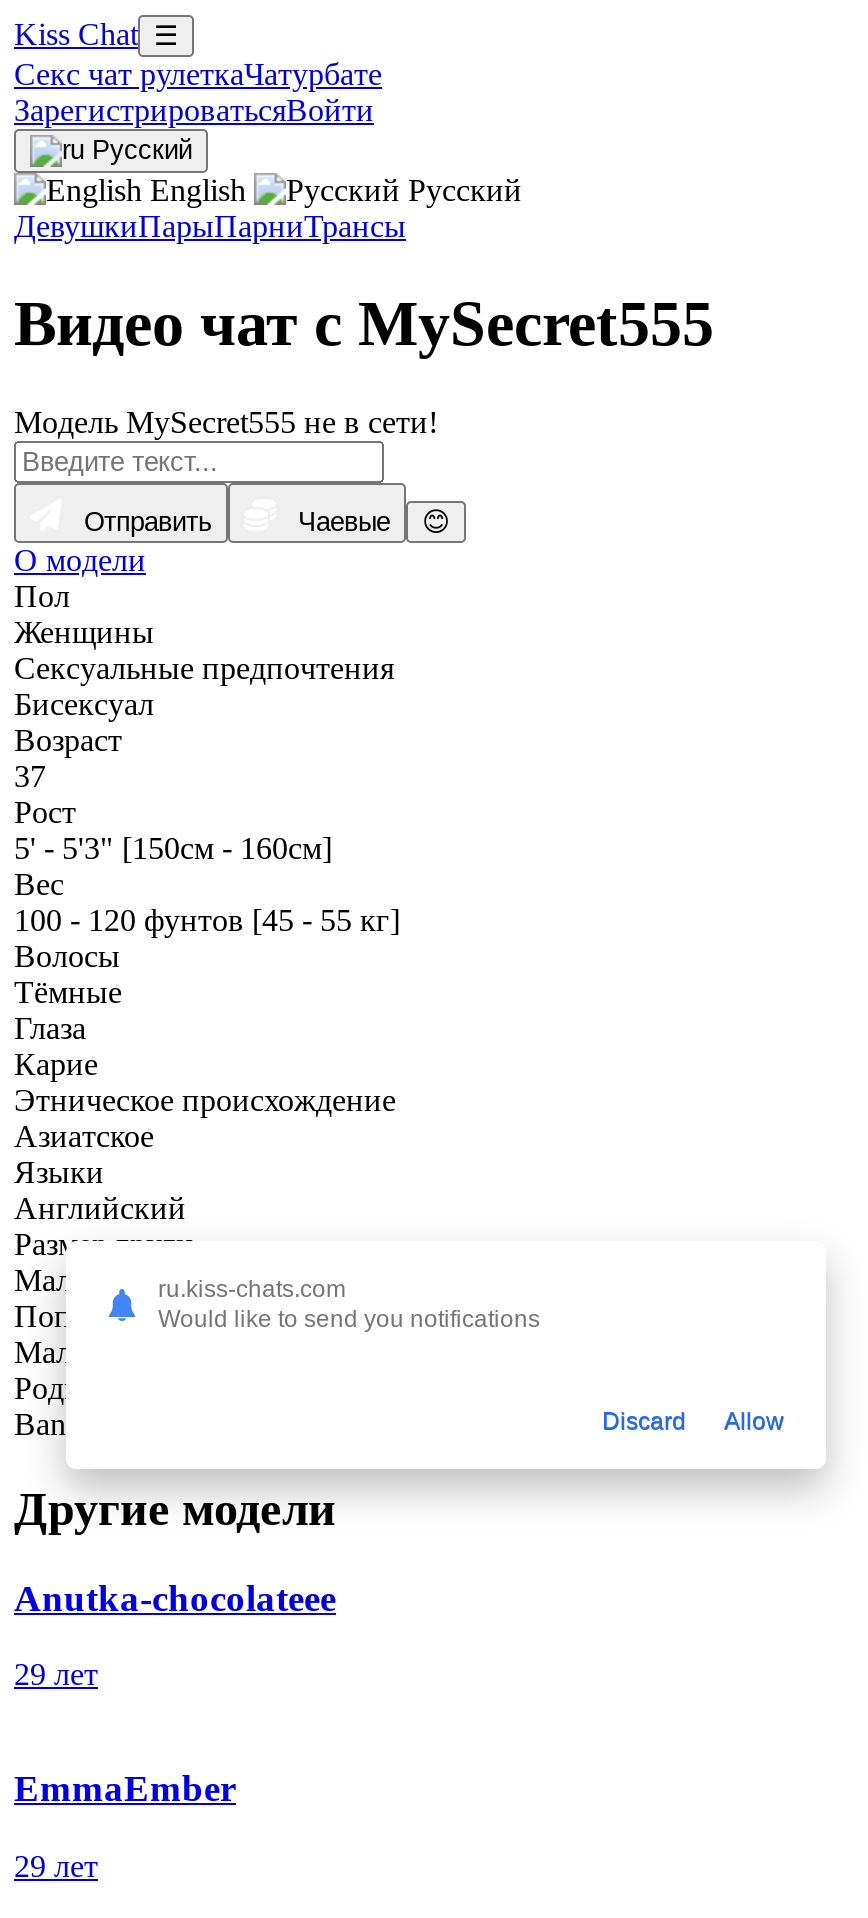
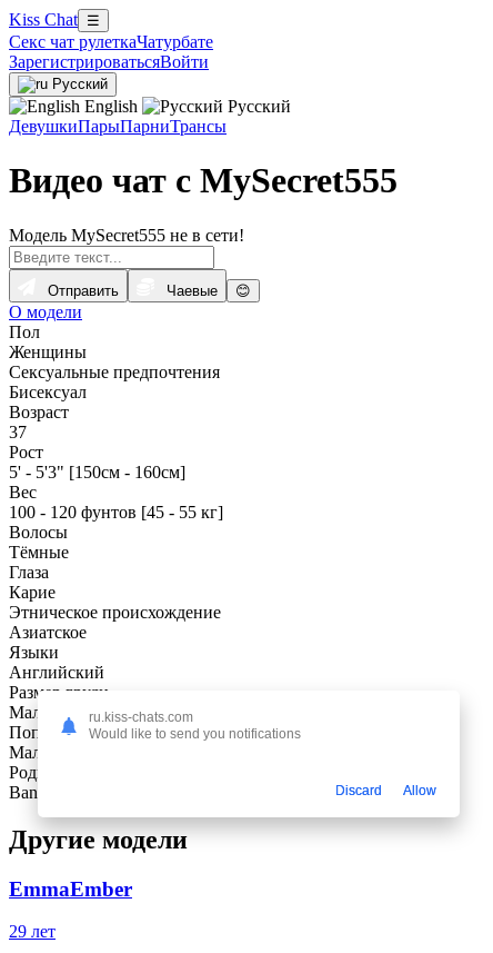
[14,1576,336,1692] Anutka-chocolateee | 29 лет -> none

